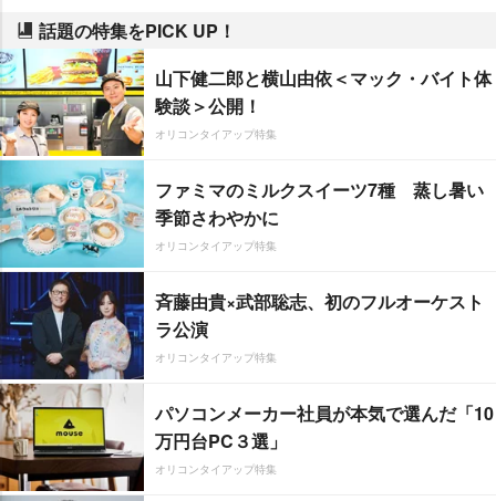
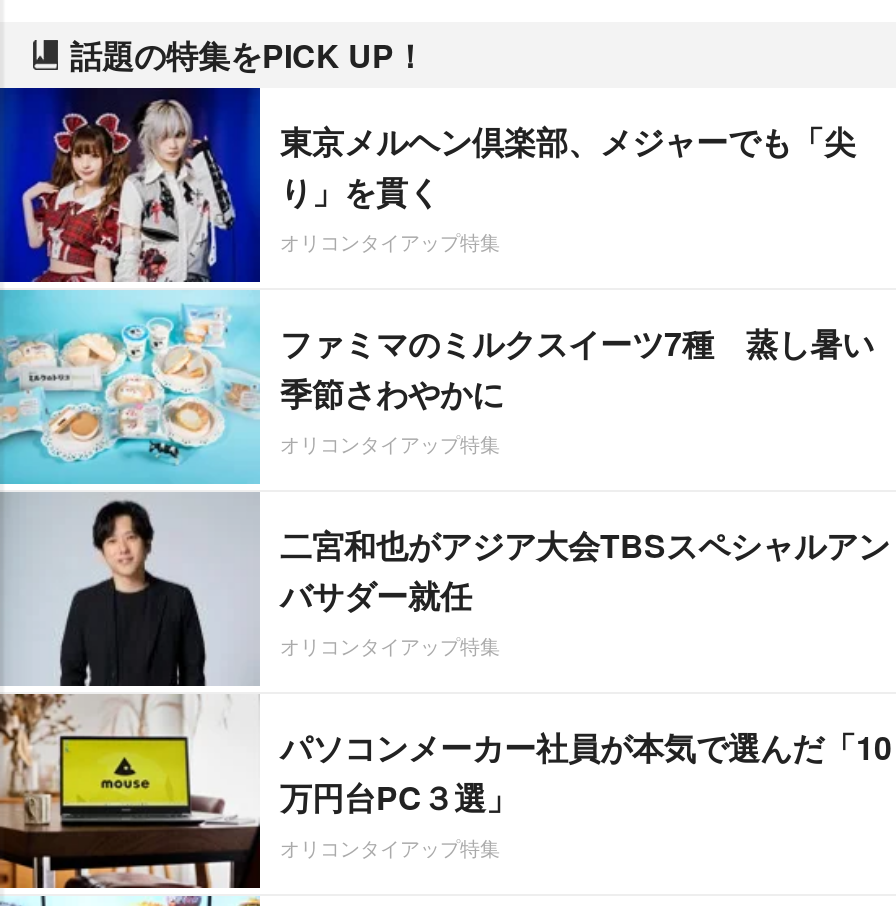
[3,48,492,157] [image] | 山下健二郎と横山由依＜マック・バイト体 | 験談＞公開！ -> [6,86,856,284] [image] | 東京メルヘン倶楽部、メジャーでも「尖 | り」を貫く
[3,271,484,380] [image] | 斉藤由貴×武部聡志、初のフルオーケスト | ラ公演 -> [6,492,890,688] [image] | 二宮和也がアジア大会TBSスペシャルアン | バサダー就任

